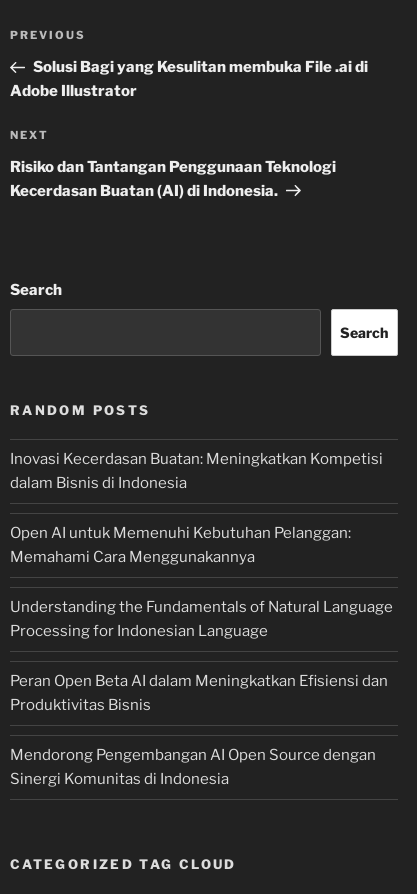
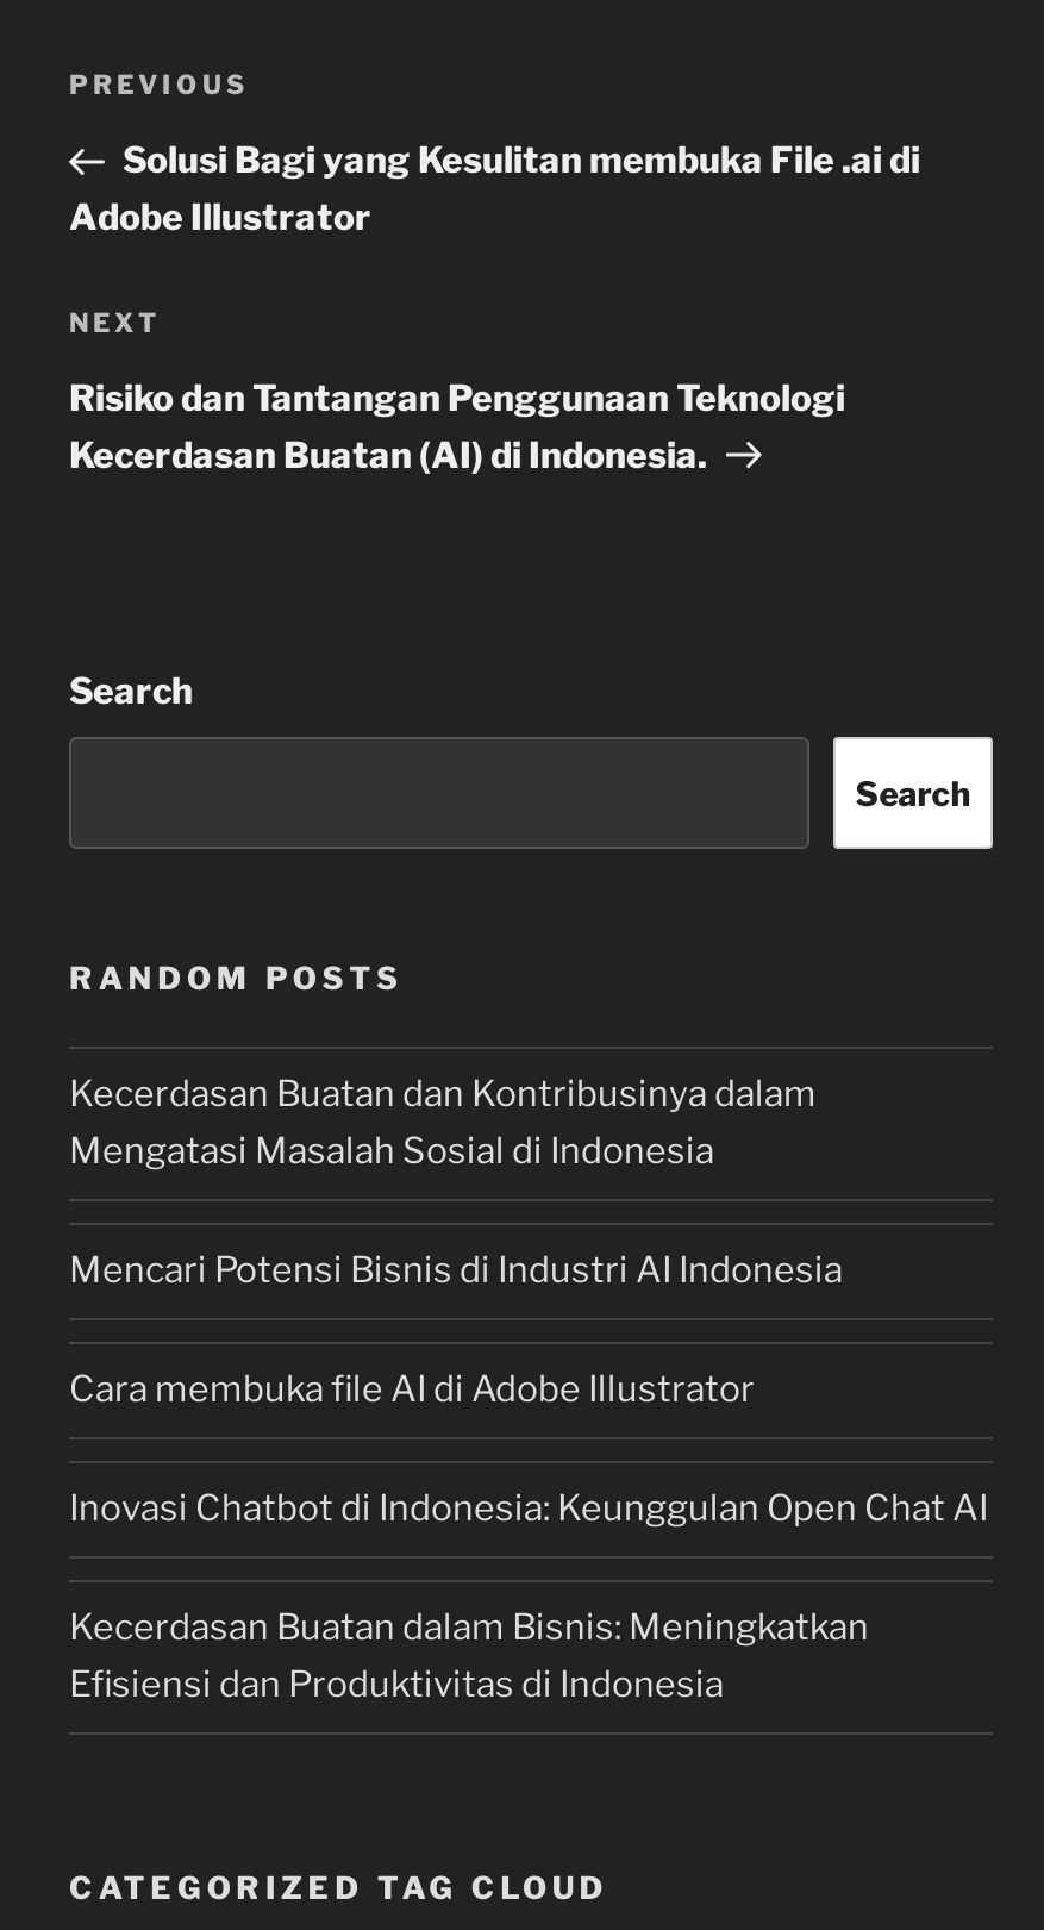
[10,450,383,492] Inovasi Kecerdasan Buatan: Meningkatkan Kompetisi | dalam Bisnis di Indonesia -> [69,1073,817,1173] Kecerdasan Buatan dan Kontribusinya dalam | Mengatasi Masalah Sosial di Indonesia
[10,524,351,566] Open AI untuk Memenuhi Kebutuhan Pelanggan: | Memahami Cara Menggunakannya -> [69,1249,843,1292] Mencari Potensi Bisnis di Industri AI Indonesia
[10,598,393,640] Understanding the Fundamentals of Natural Language | Processing for Indonesian Language -> [69,1369,755,1411] Cara membuka file AI di Adobe Illustrator
[10,672,388,714] Peran Open Beta AI dalam Meningkatkan Efisiensi dan | Produktivitas Bisnis -> [69,1488,988,1530] Inovasi Chatbot di Indonesia: Keunggulan Open Chat AI
[10,746,376,788] Mendorong Pengembangan AI Open Source dengan | Sinergi Komunitas di Indonesia -> [69,1607,869,1707] Kecerdasan Buatan dalam Bisnis: Meningkatkan | Efisiensi dan Produktivitas di Indonesia

